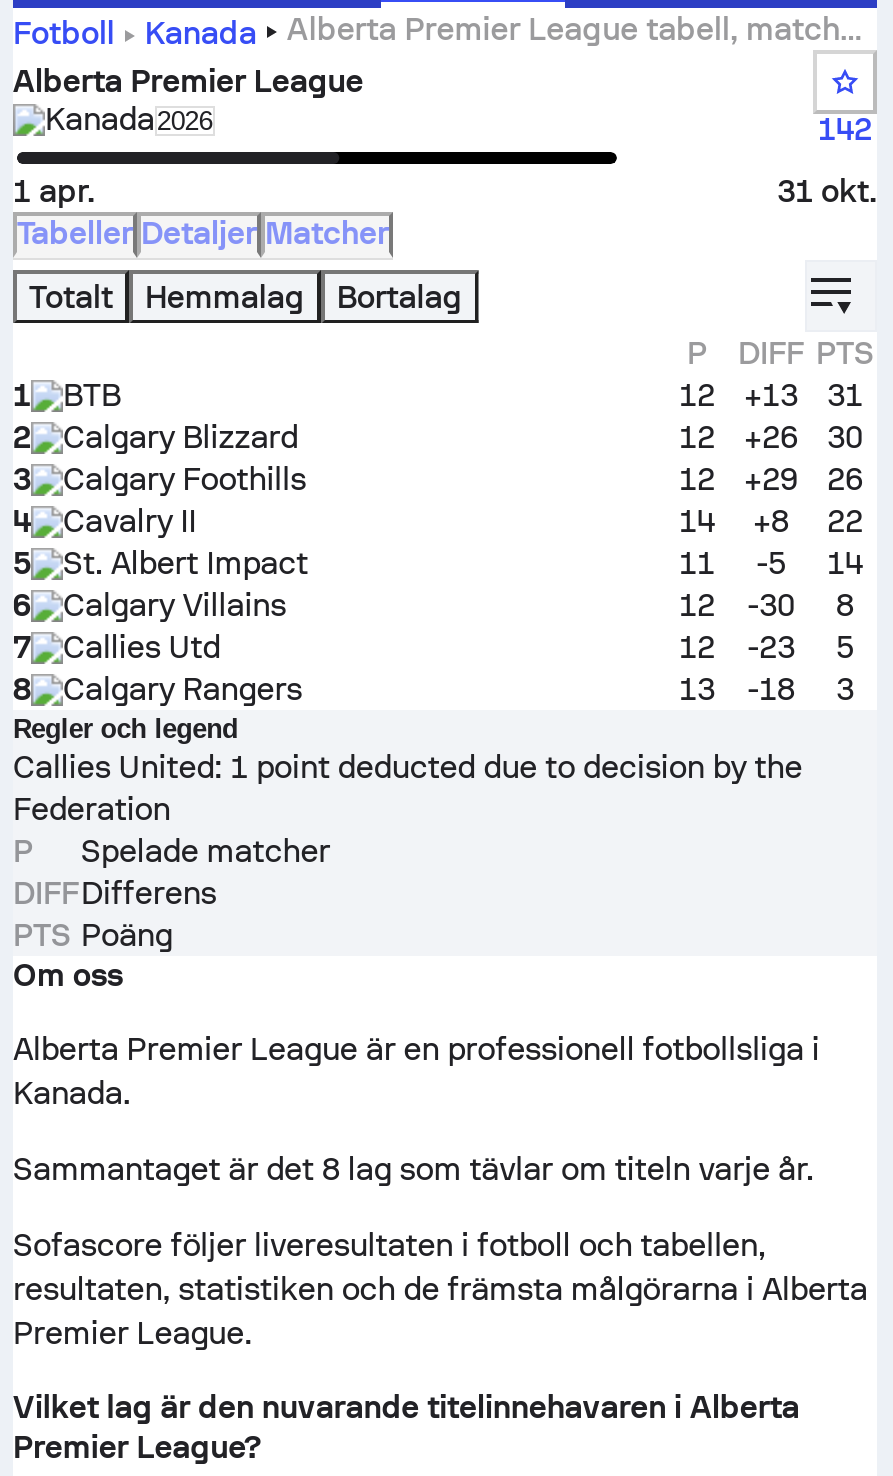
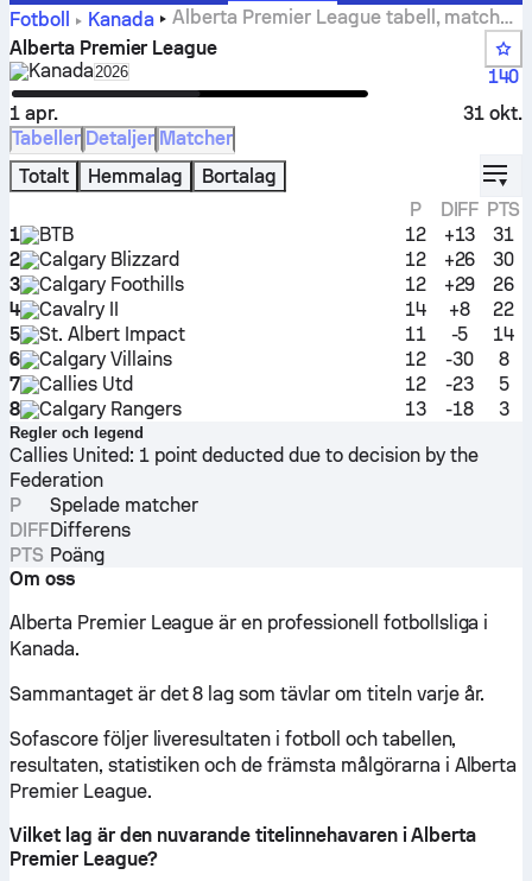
[818,110,872,148] 142 -> [487,65,520,88] 140

